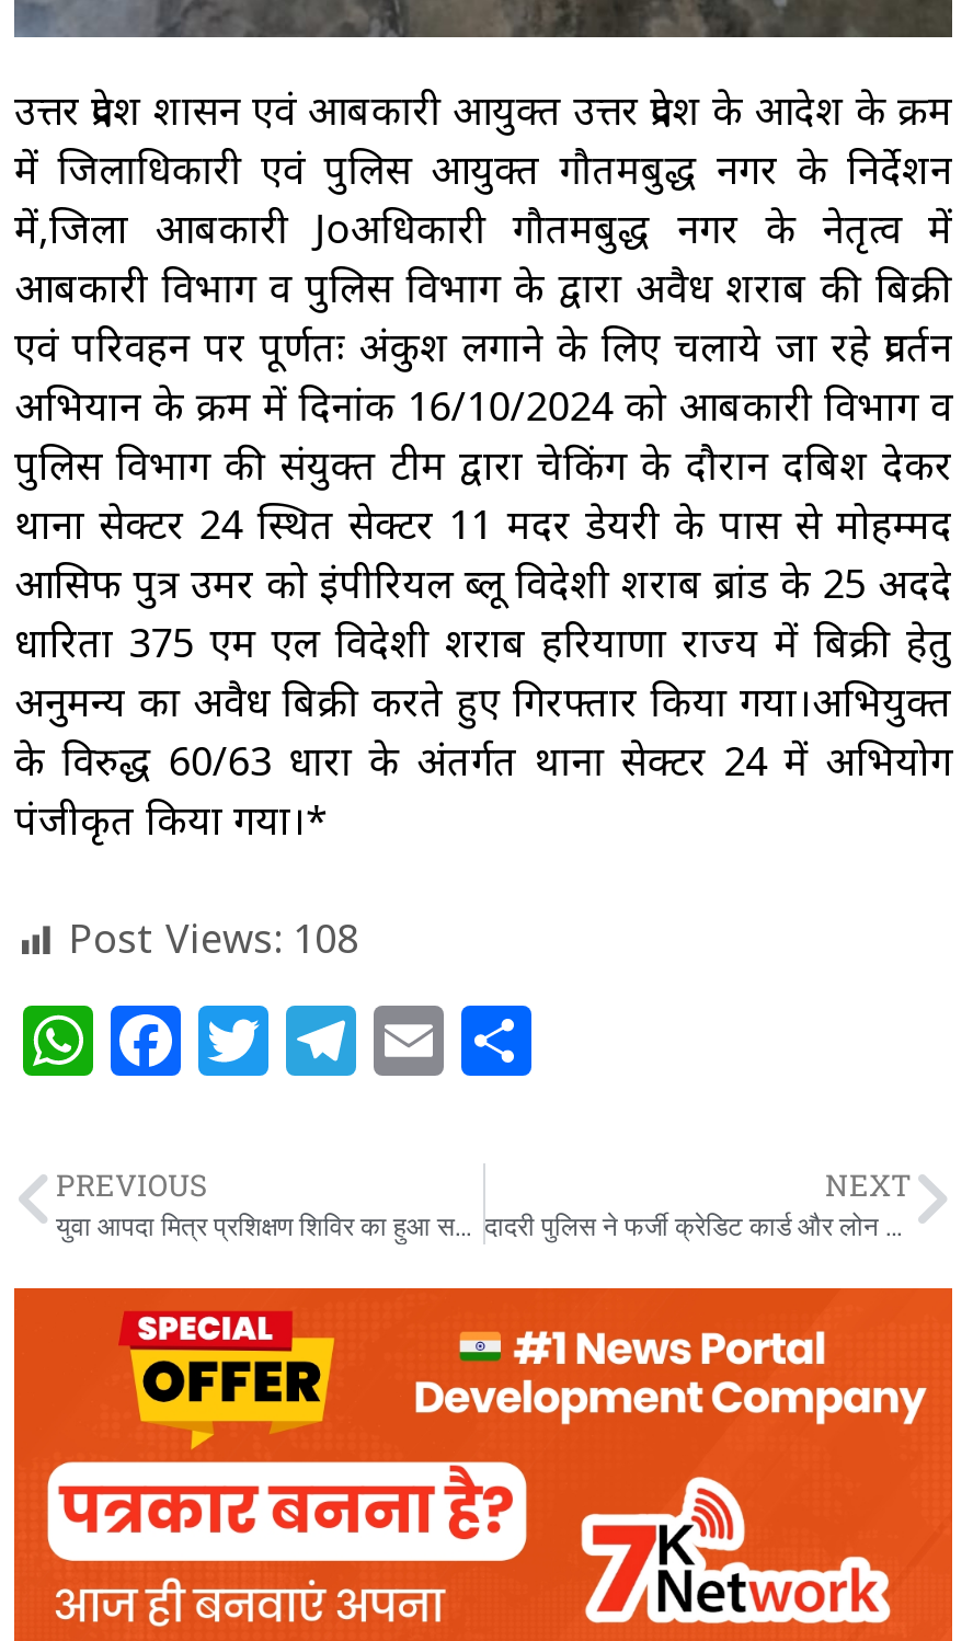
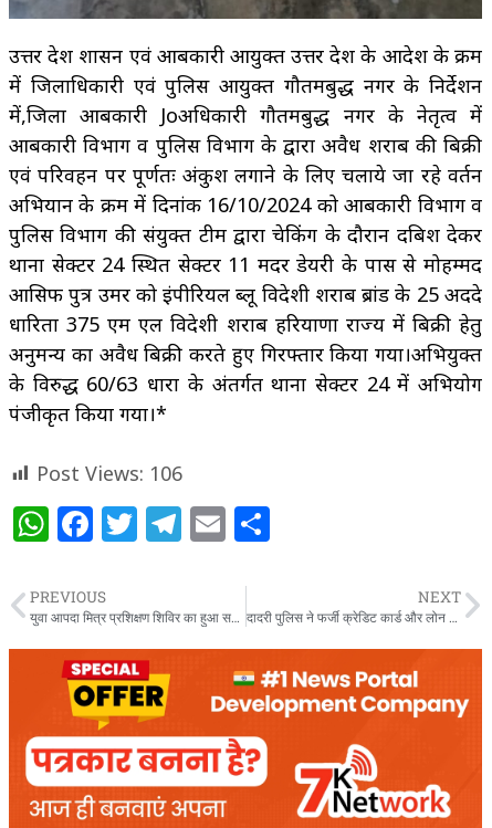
[69,912,358,964] Post Views: 108 -> [36,460,182,487] Post Views: 106

